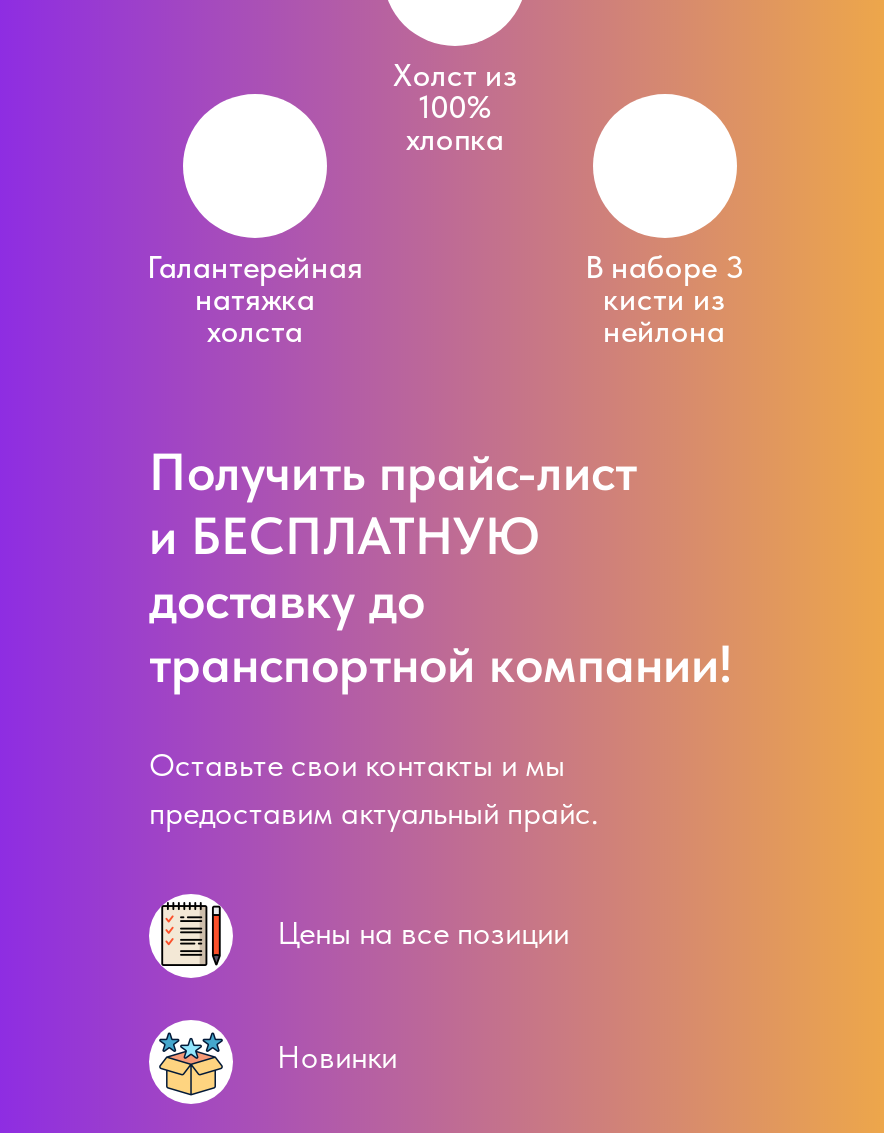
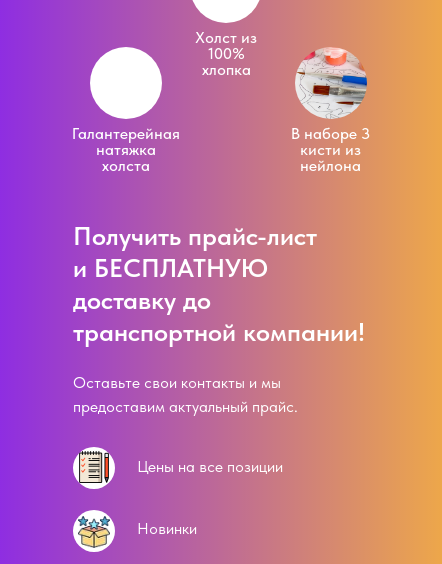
[597,94,739,238] [image] -> [298,48,368,119] [image]

